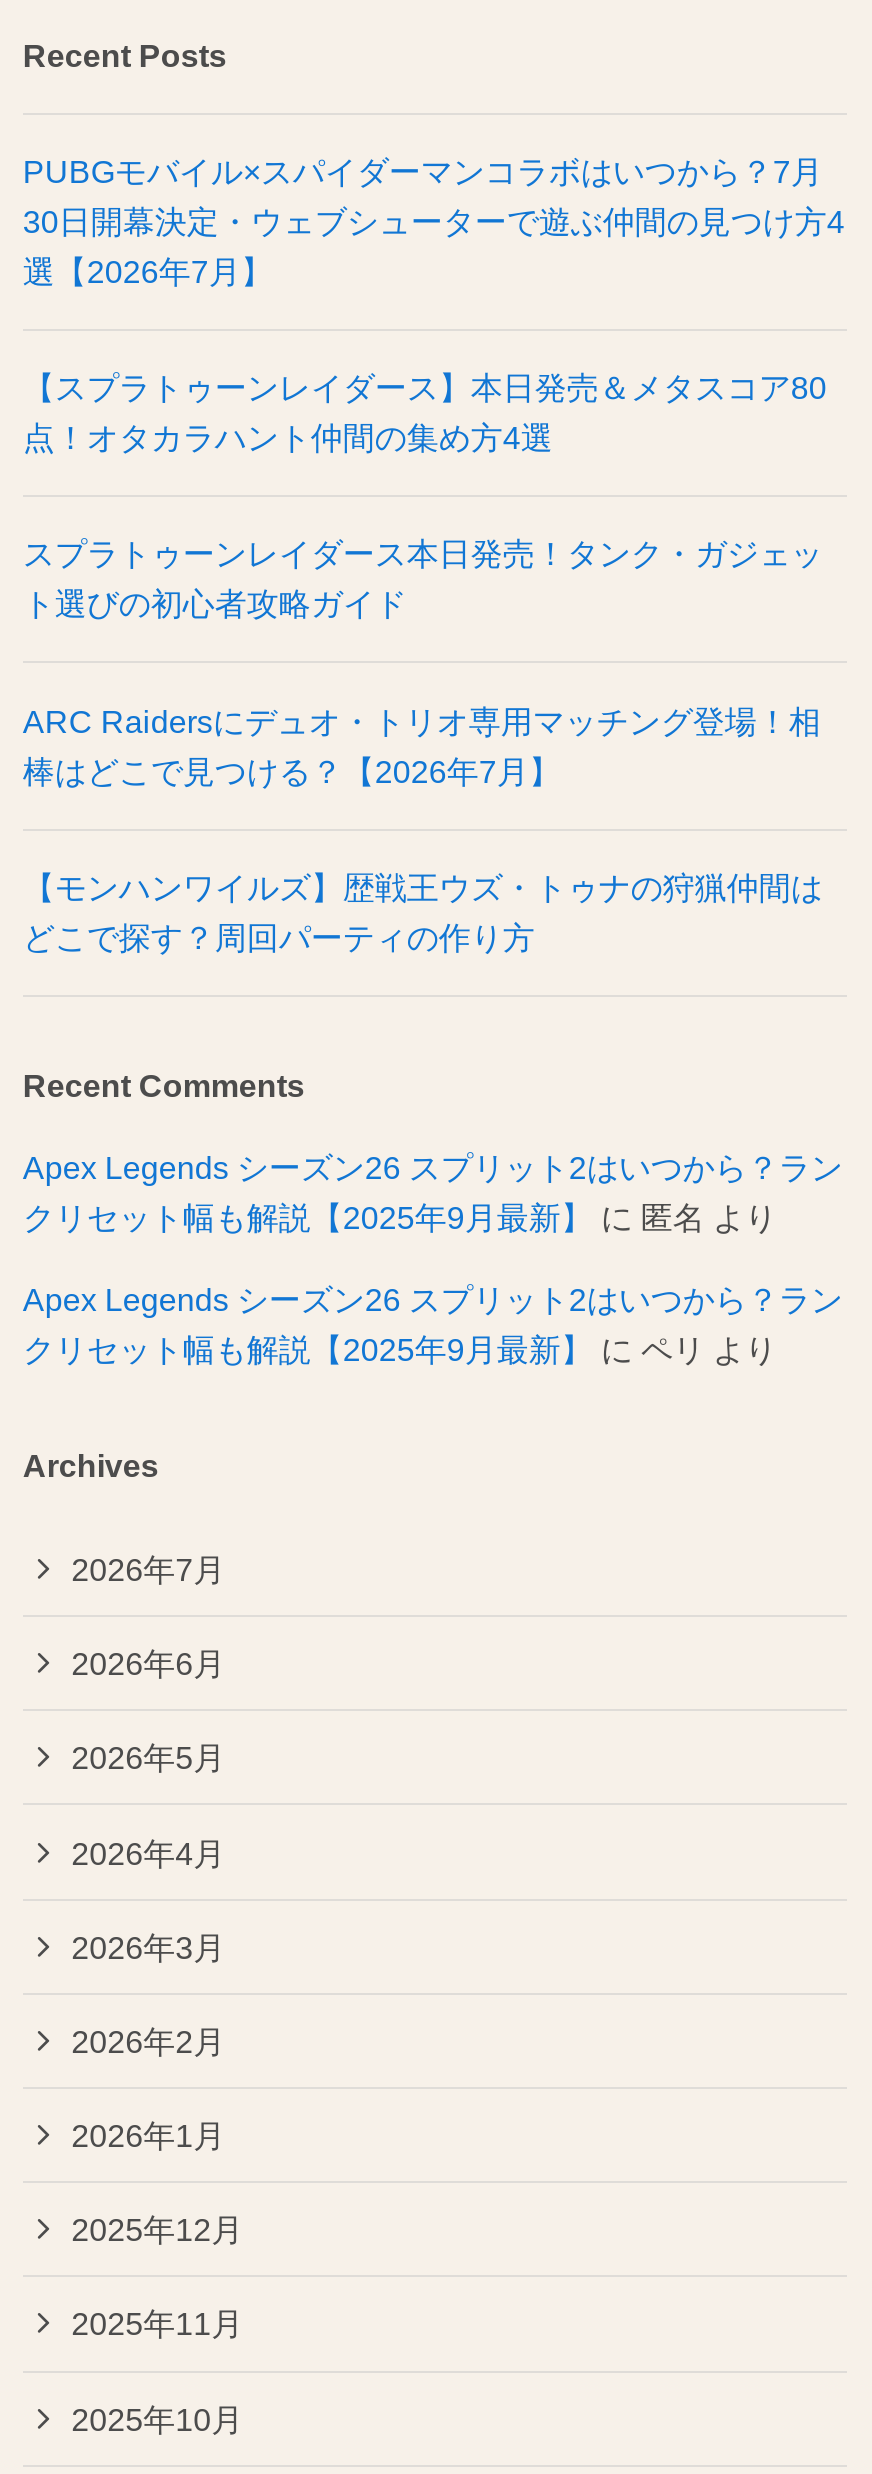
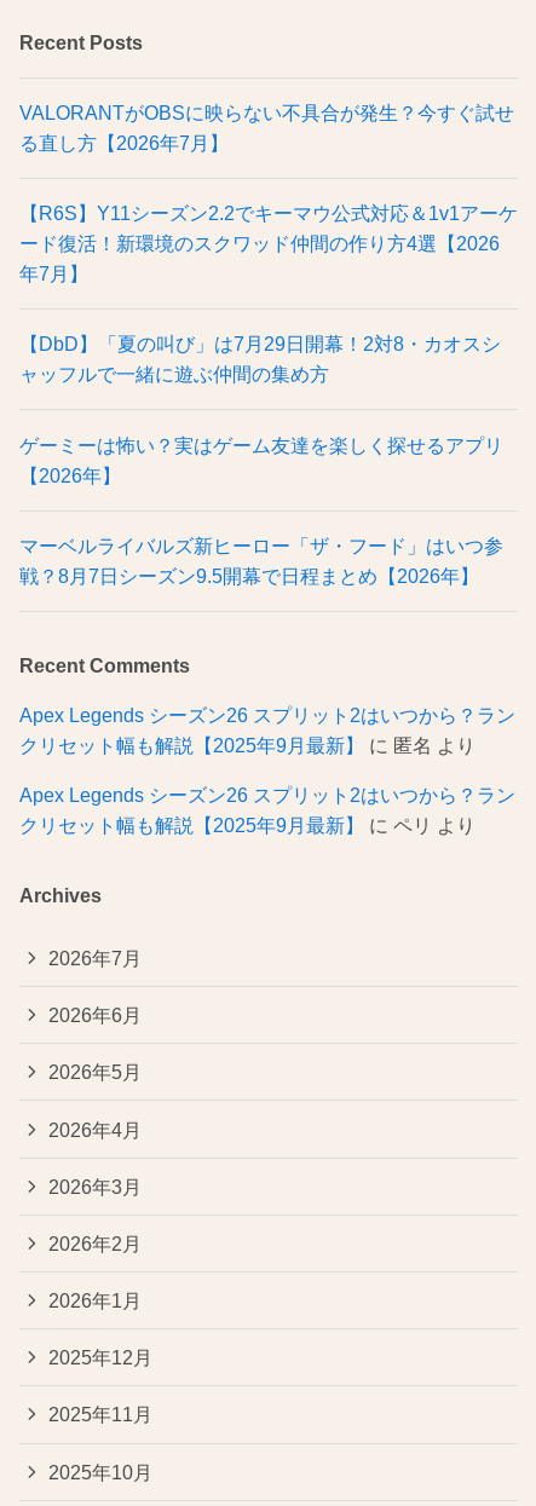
[23,153,845,289] PUBGモバイル×スパイダーマンコラボはいつから？7月 | 30日開幕決定・ウェブシューターで遊ぶ仲間の見つけ方4 | 選【2026年7月】 -> [19,101,514,153] VALORANTがOBSに映らない不具合が発生？今すぐ試せ | る直し方【2026年7月】
[23,369,827,455] 【スプラトゥーンレイダース】本日発売＆メタスコア80 | 点！オタカラハント仲間の集め方4選 -> [19,202,518,284] 【R6S】Y11シーズン2.2でキーマウ公式対応＆1v1アーケ | ード復活！新環境のスクワッド仲間の作り方4選【2026 | 年7月】
[23,536,823,622] スプラトゥーンレイダース本日発売！タンク・ガジェッ | ト選びの初心者攻略ガイド -> [19,333,501,385] 【DbD】「夏の叫び」は7月29日開幕！2対8・カオスシ | ャッフルで一緒に遊ぶ仲間の集め方
[23,702,821,788] ARC Raidersにデュオ・トリオ専用マッチング登場！相 | 棒はどこで見つける？【2026年7月】 -> [19,434,503,486] ゲーミーは怖い？実はゲーム友達を楽しく探せるアプリ | 【2026年】
[23,869,823,955] 【モンハンワイルズ】歴戦王ウズ・トゥナの狩猟仲間は | どこで探す？周回パーティの作り方 -> [19,534,503,586] マーベルライバルズ新ヒーロー「ザ・フード」はいつ参 | 戦？8月7日シーズン9.5開幕で日程まとめ【2026年】

